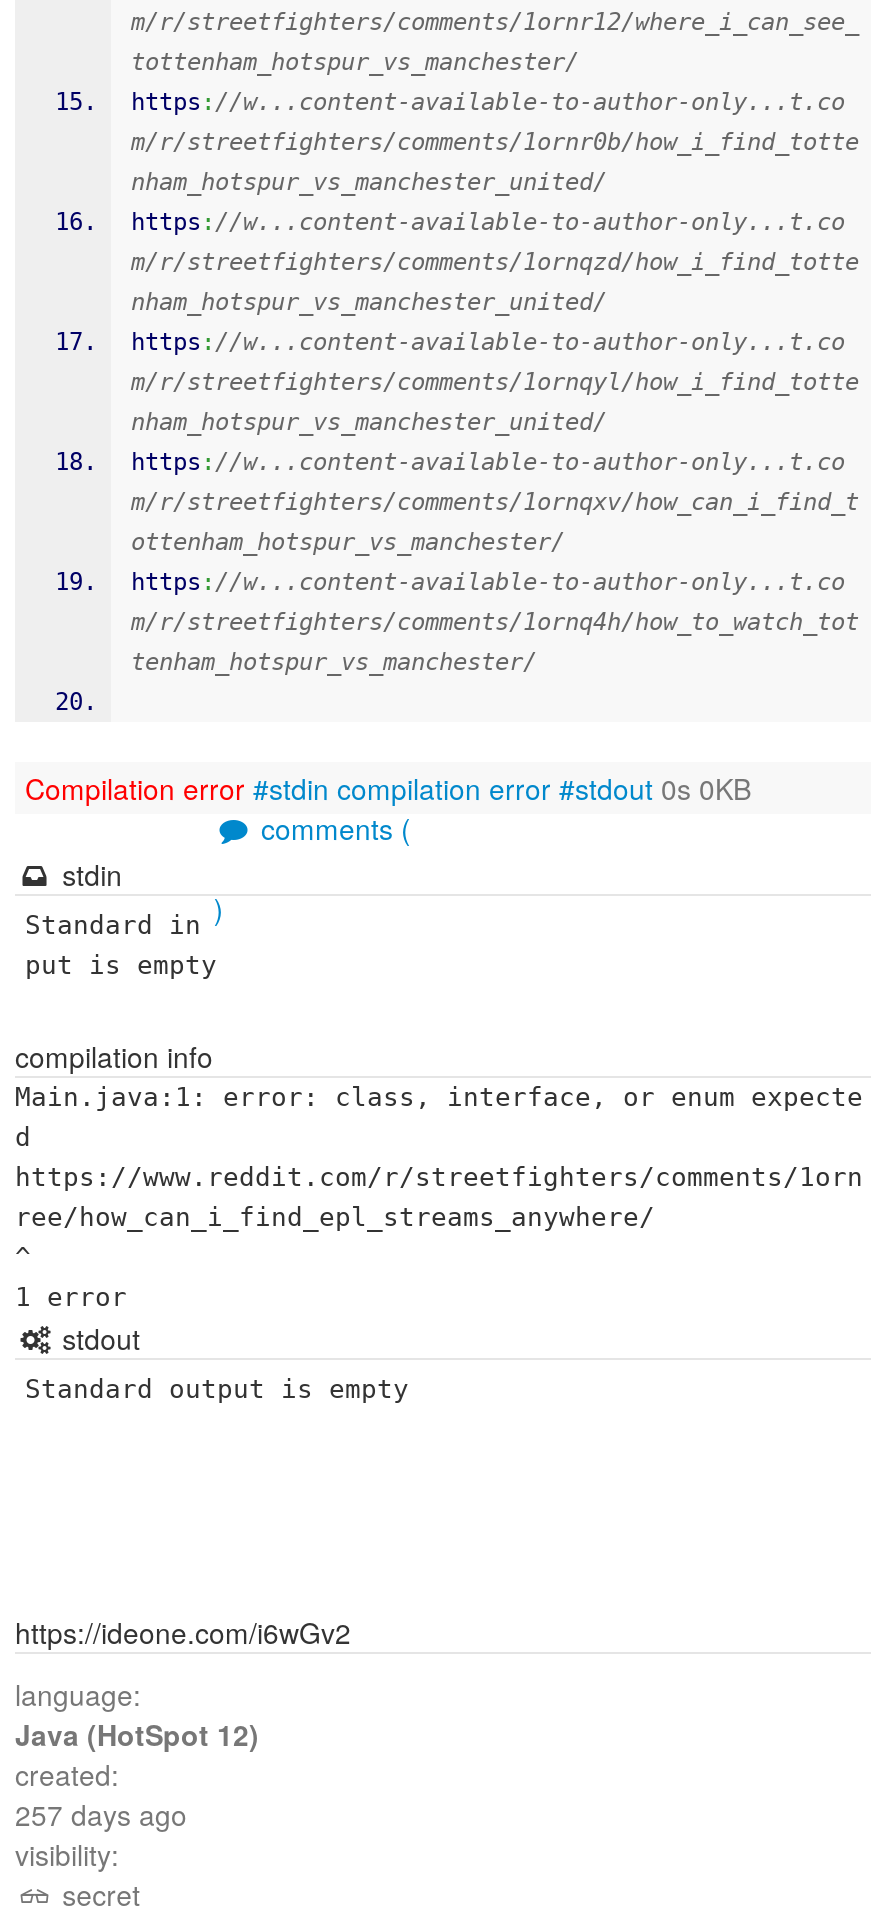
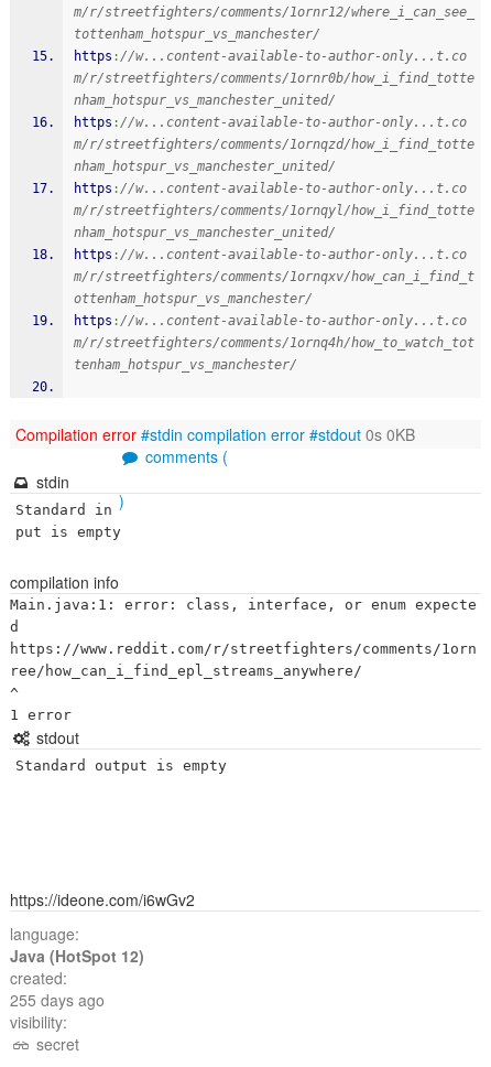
[15,1794,187,1834] 257 days ago -> [10,989,105,1011] 255 days ago

